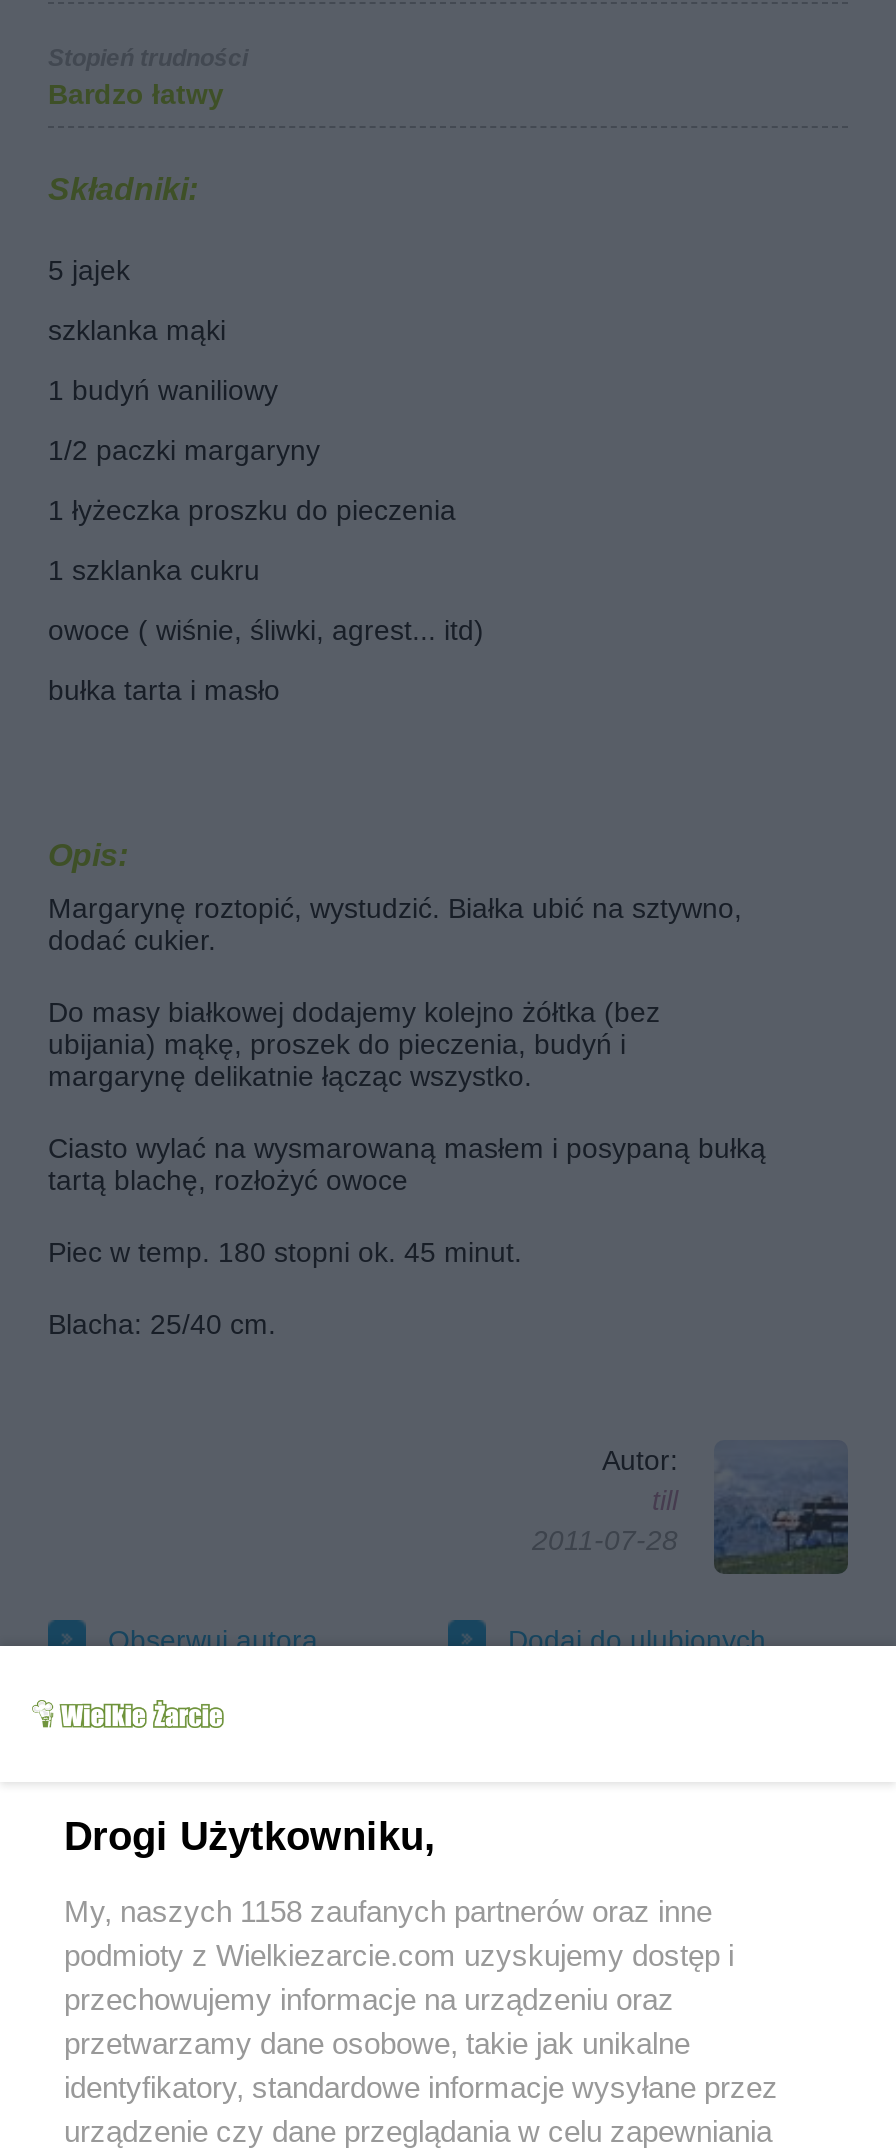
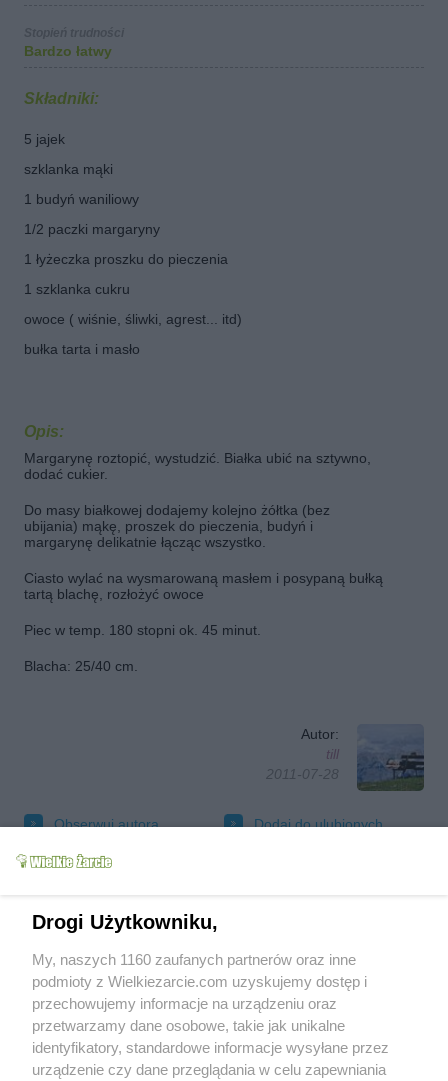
[64,1894,712,1928] My, naszych 1158 zaufanych partnerów oraz inne -> [32,951,356,968] My, naszych 1160 zaufanych partnerów oraz inne

